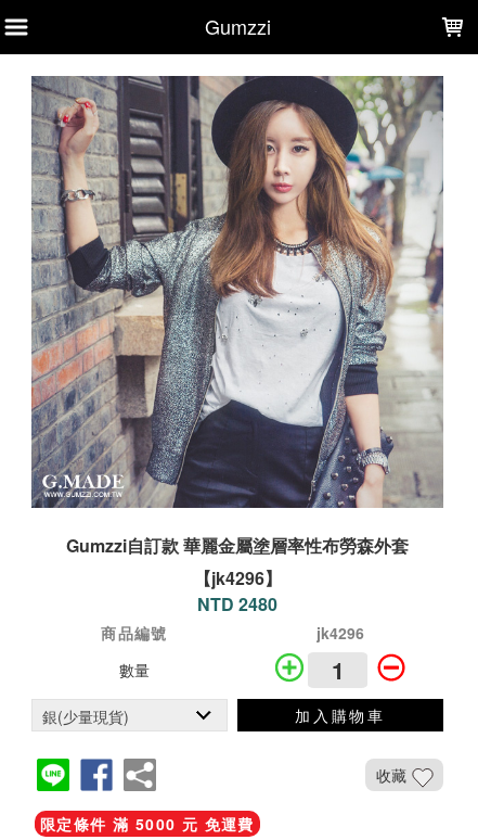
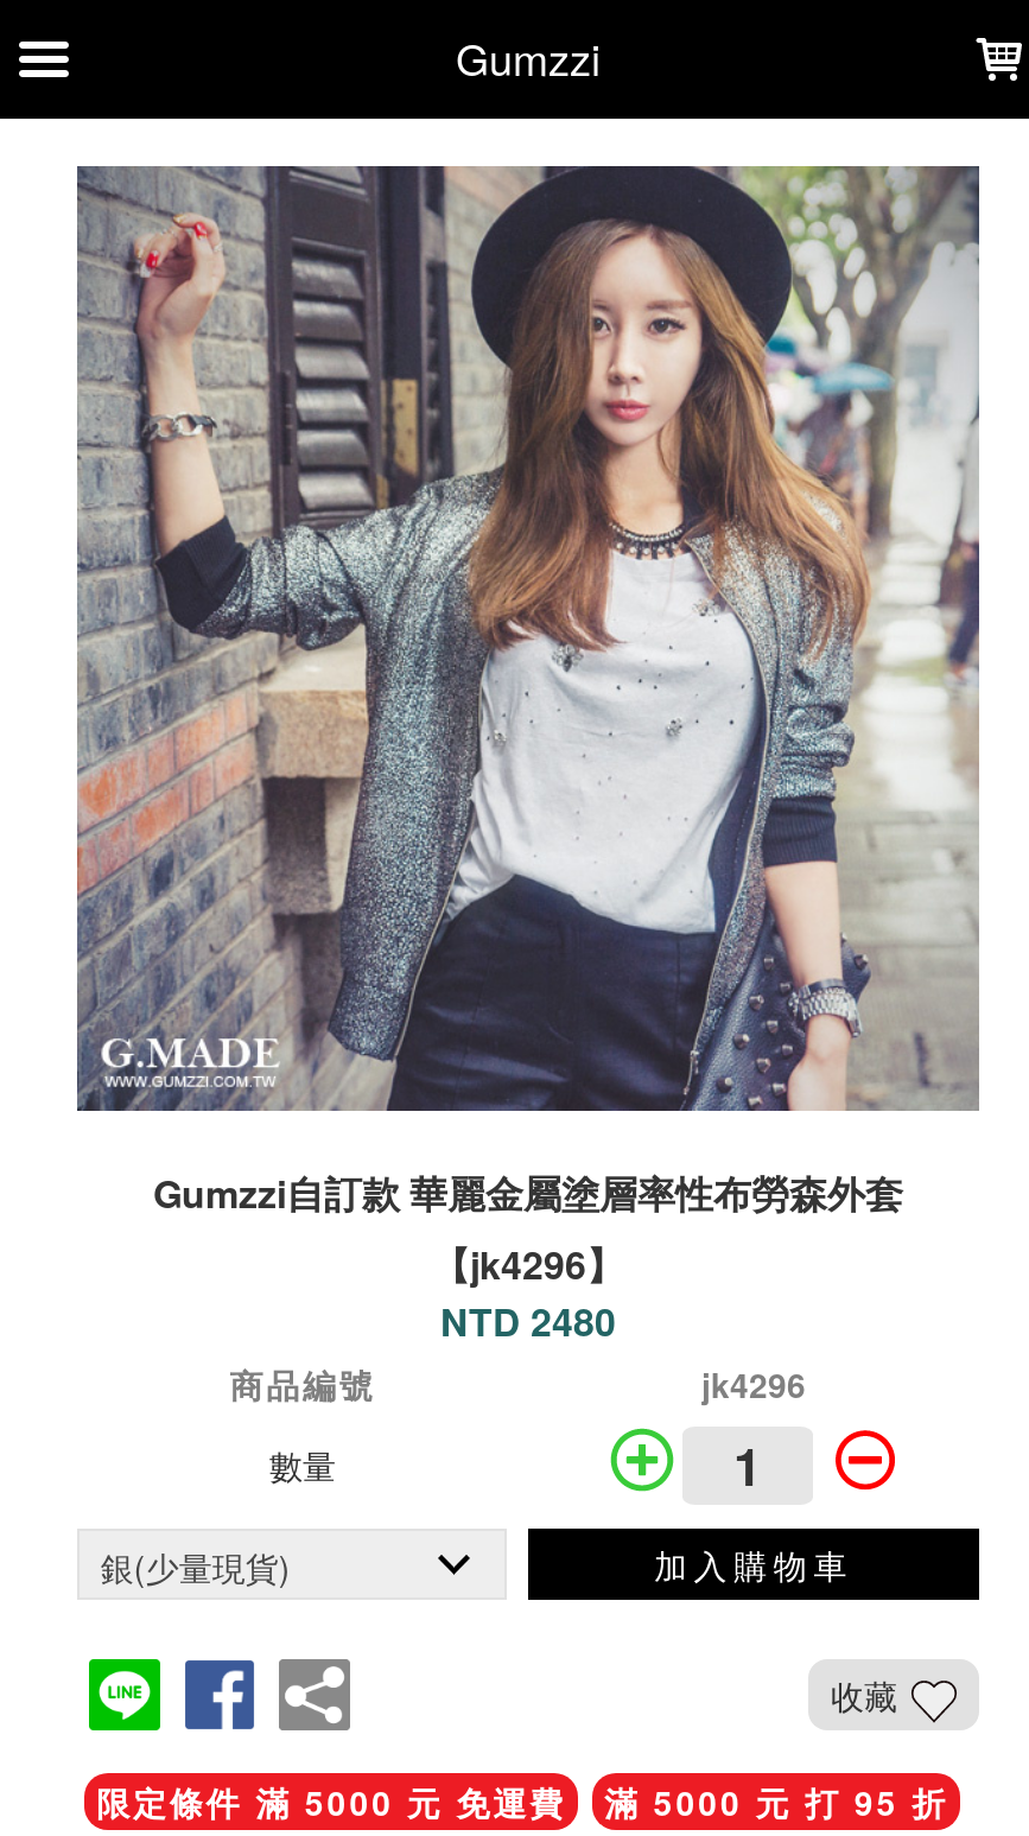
none -> [604,1778,948,1825] 滿 5000 元 打 95 折

